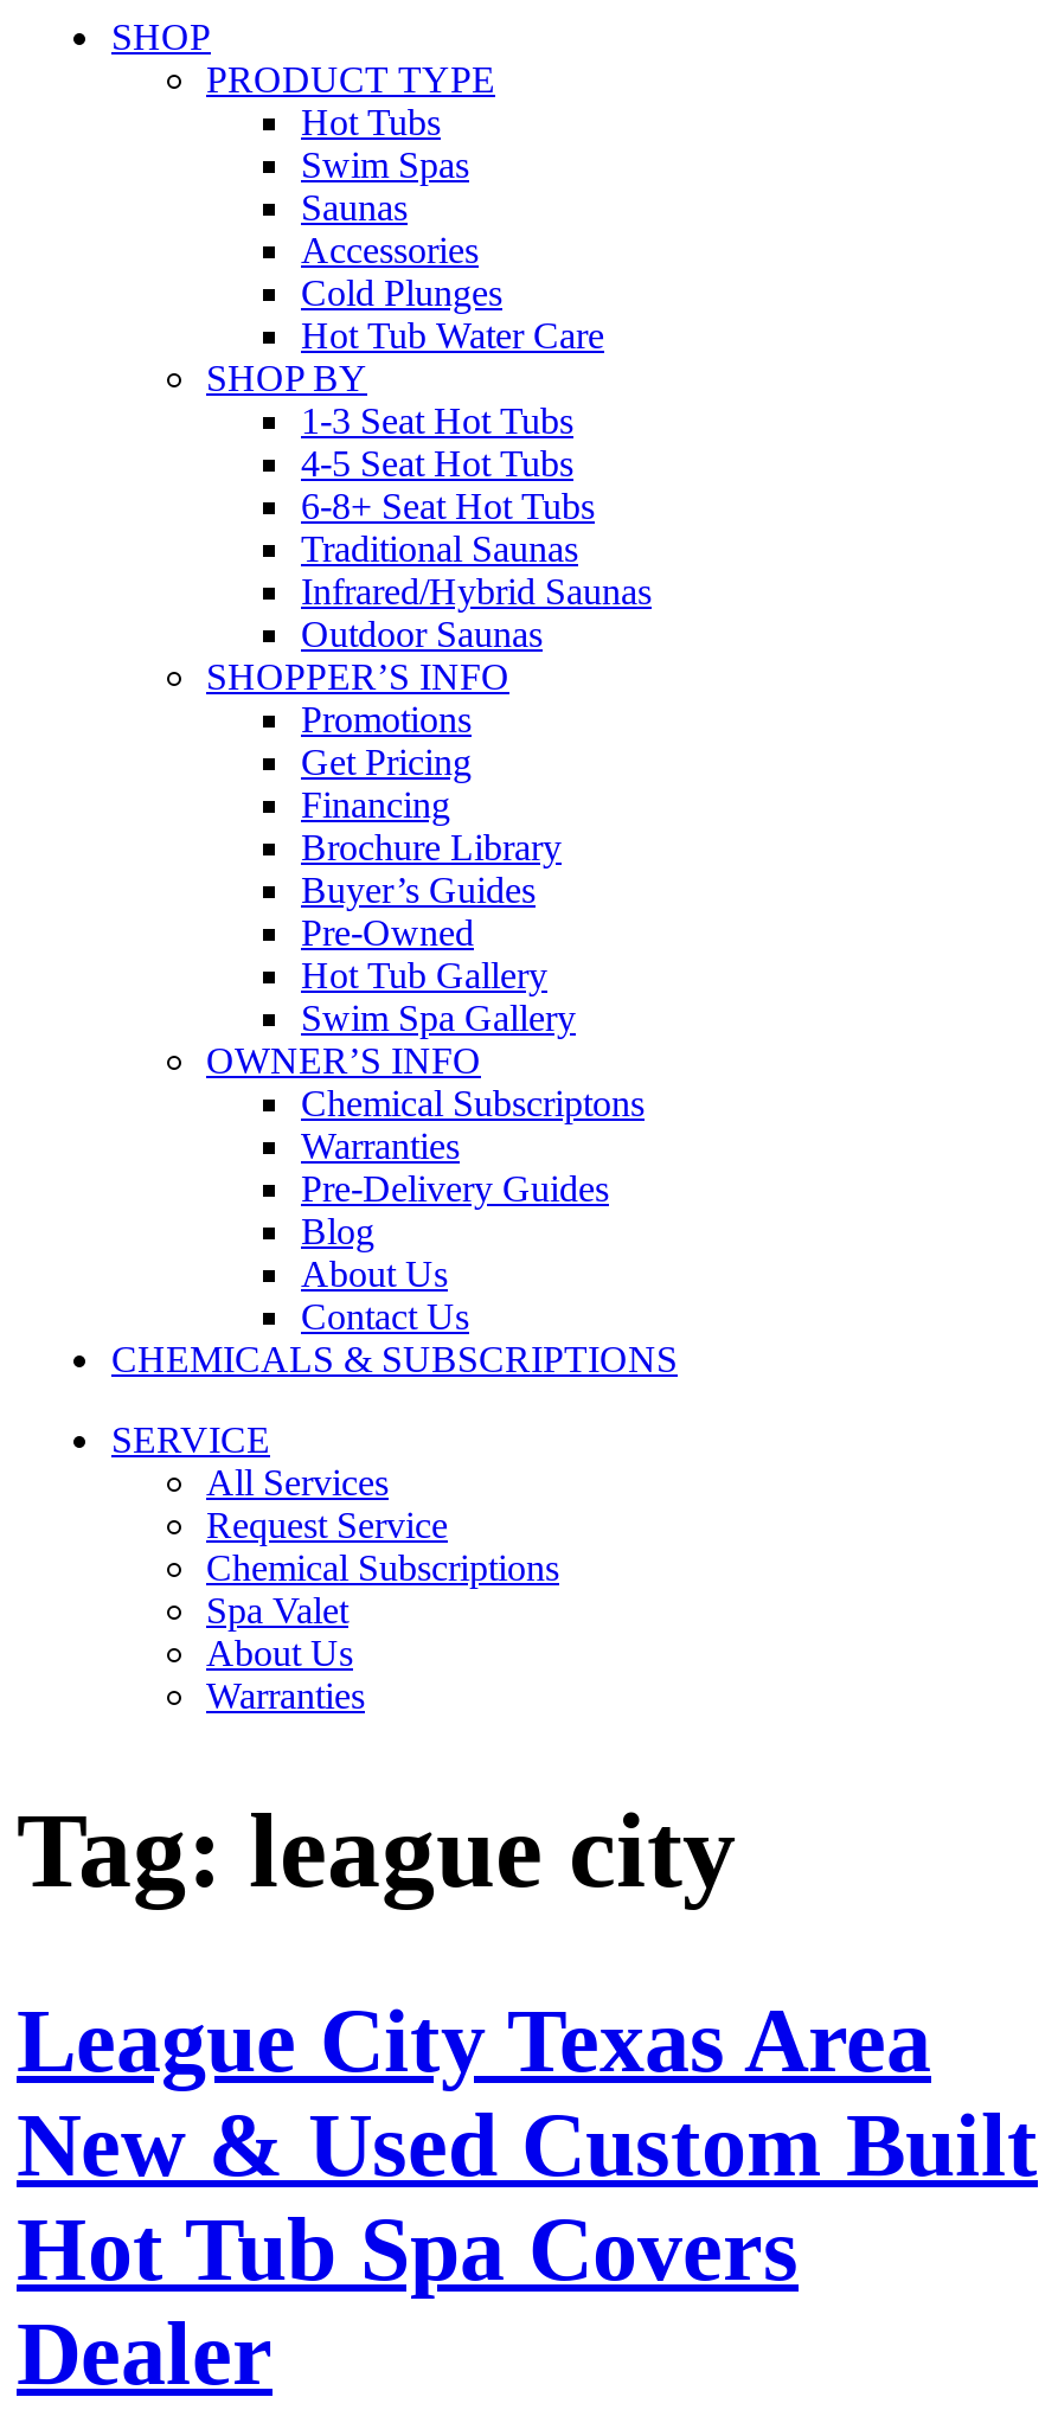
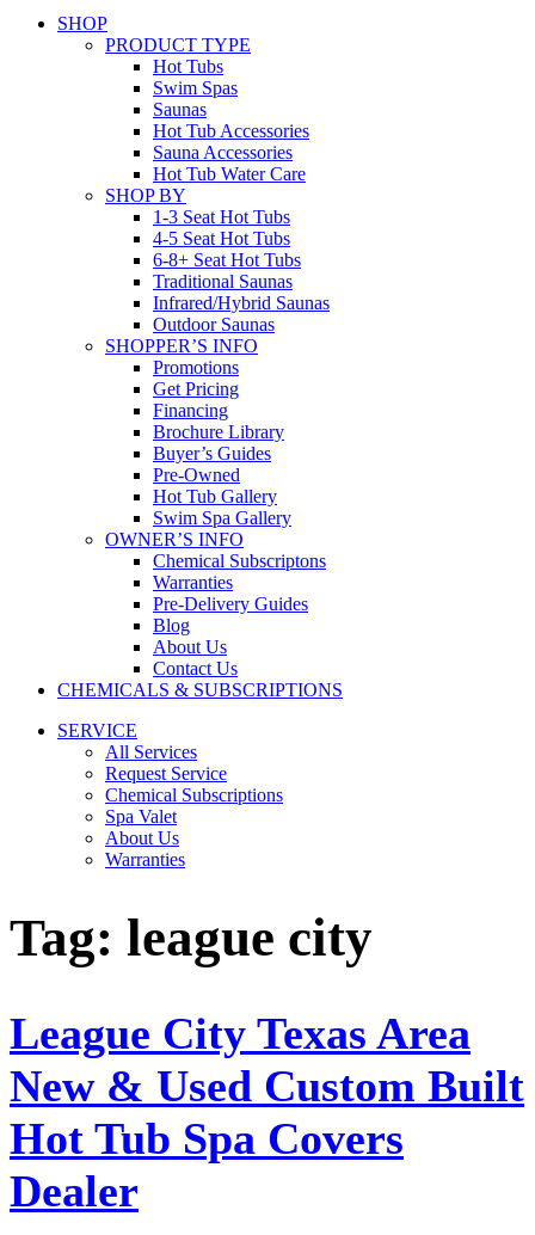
[301,230,502,313] Accessories | Cold Plunges -> [153,121,309,162] Hot Tub Accessories | Sauna Accessories

